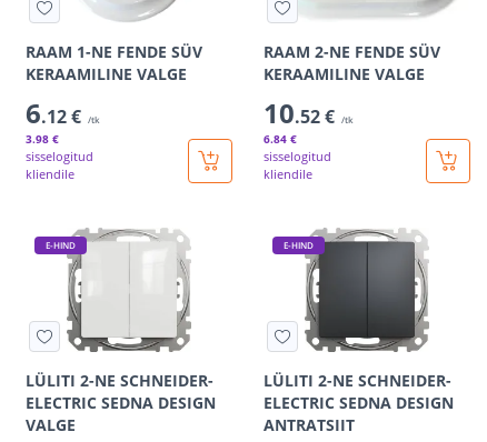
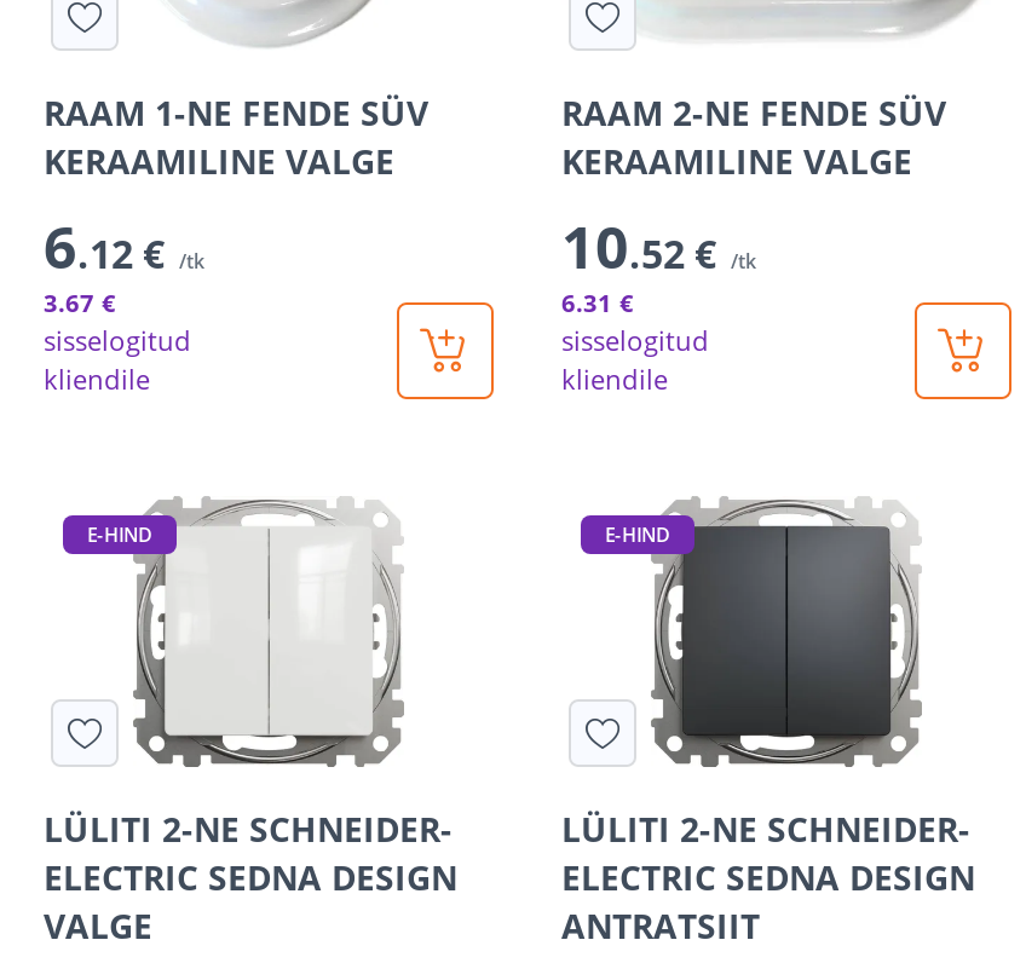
[26,131,59,147] 3.98 € -> [44,286,116,319] 3.67 €
[264,131,297,147] 6.84 € -> [561,286,634,319] 6.31 €

